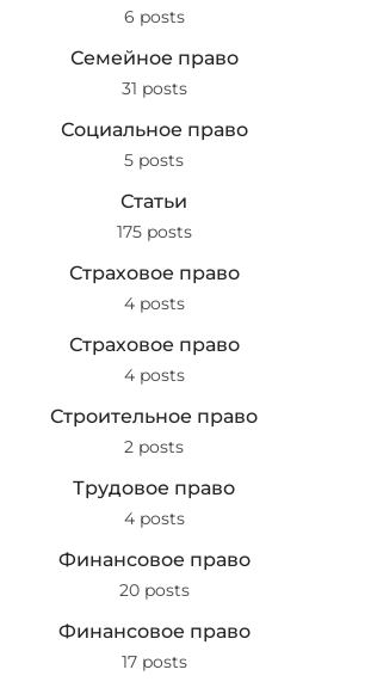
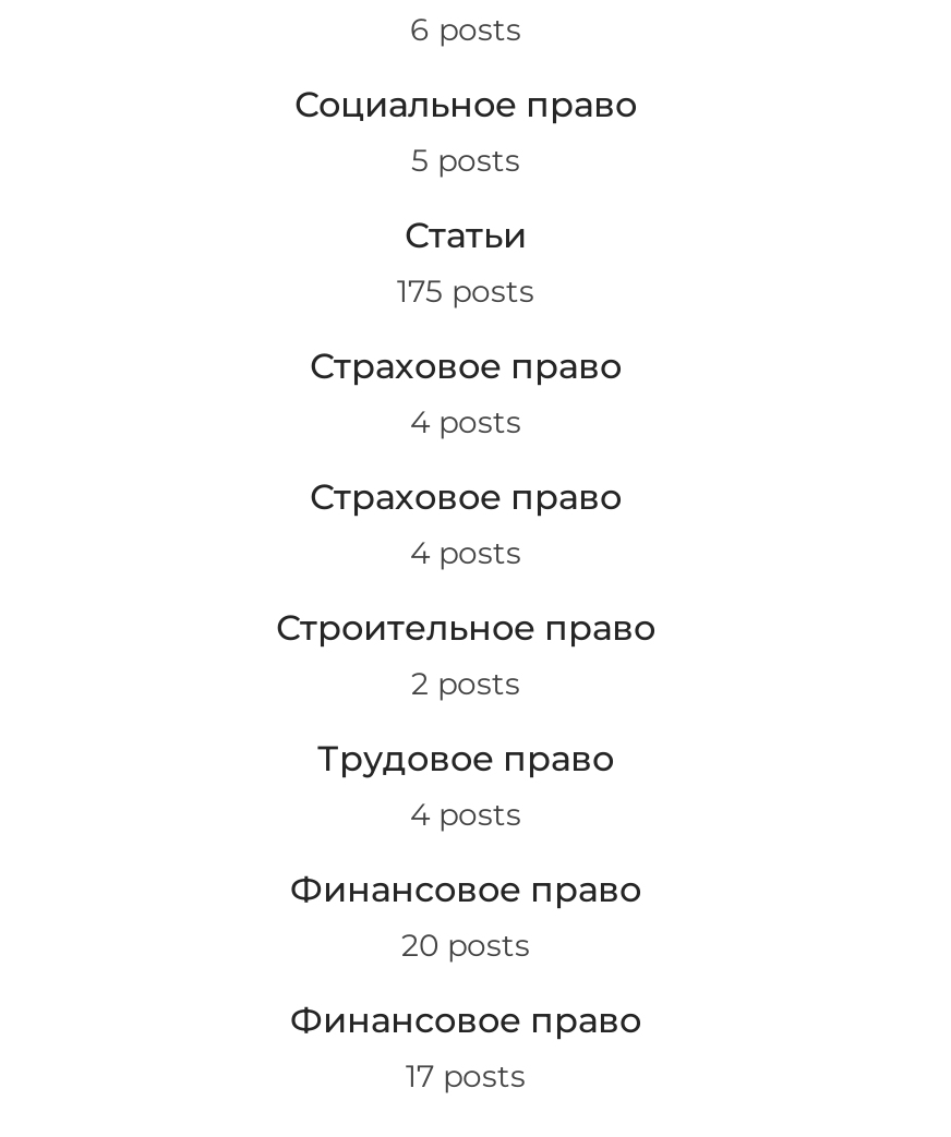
[70,47,238,99] Семейное право | 31 posts -> none

